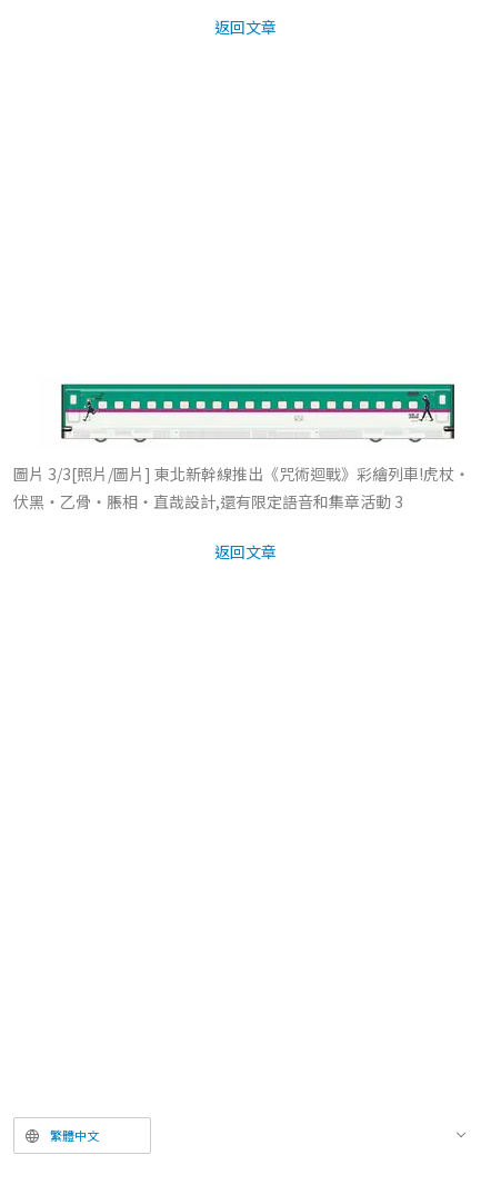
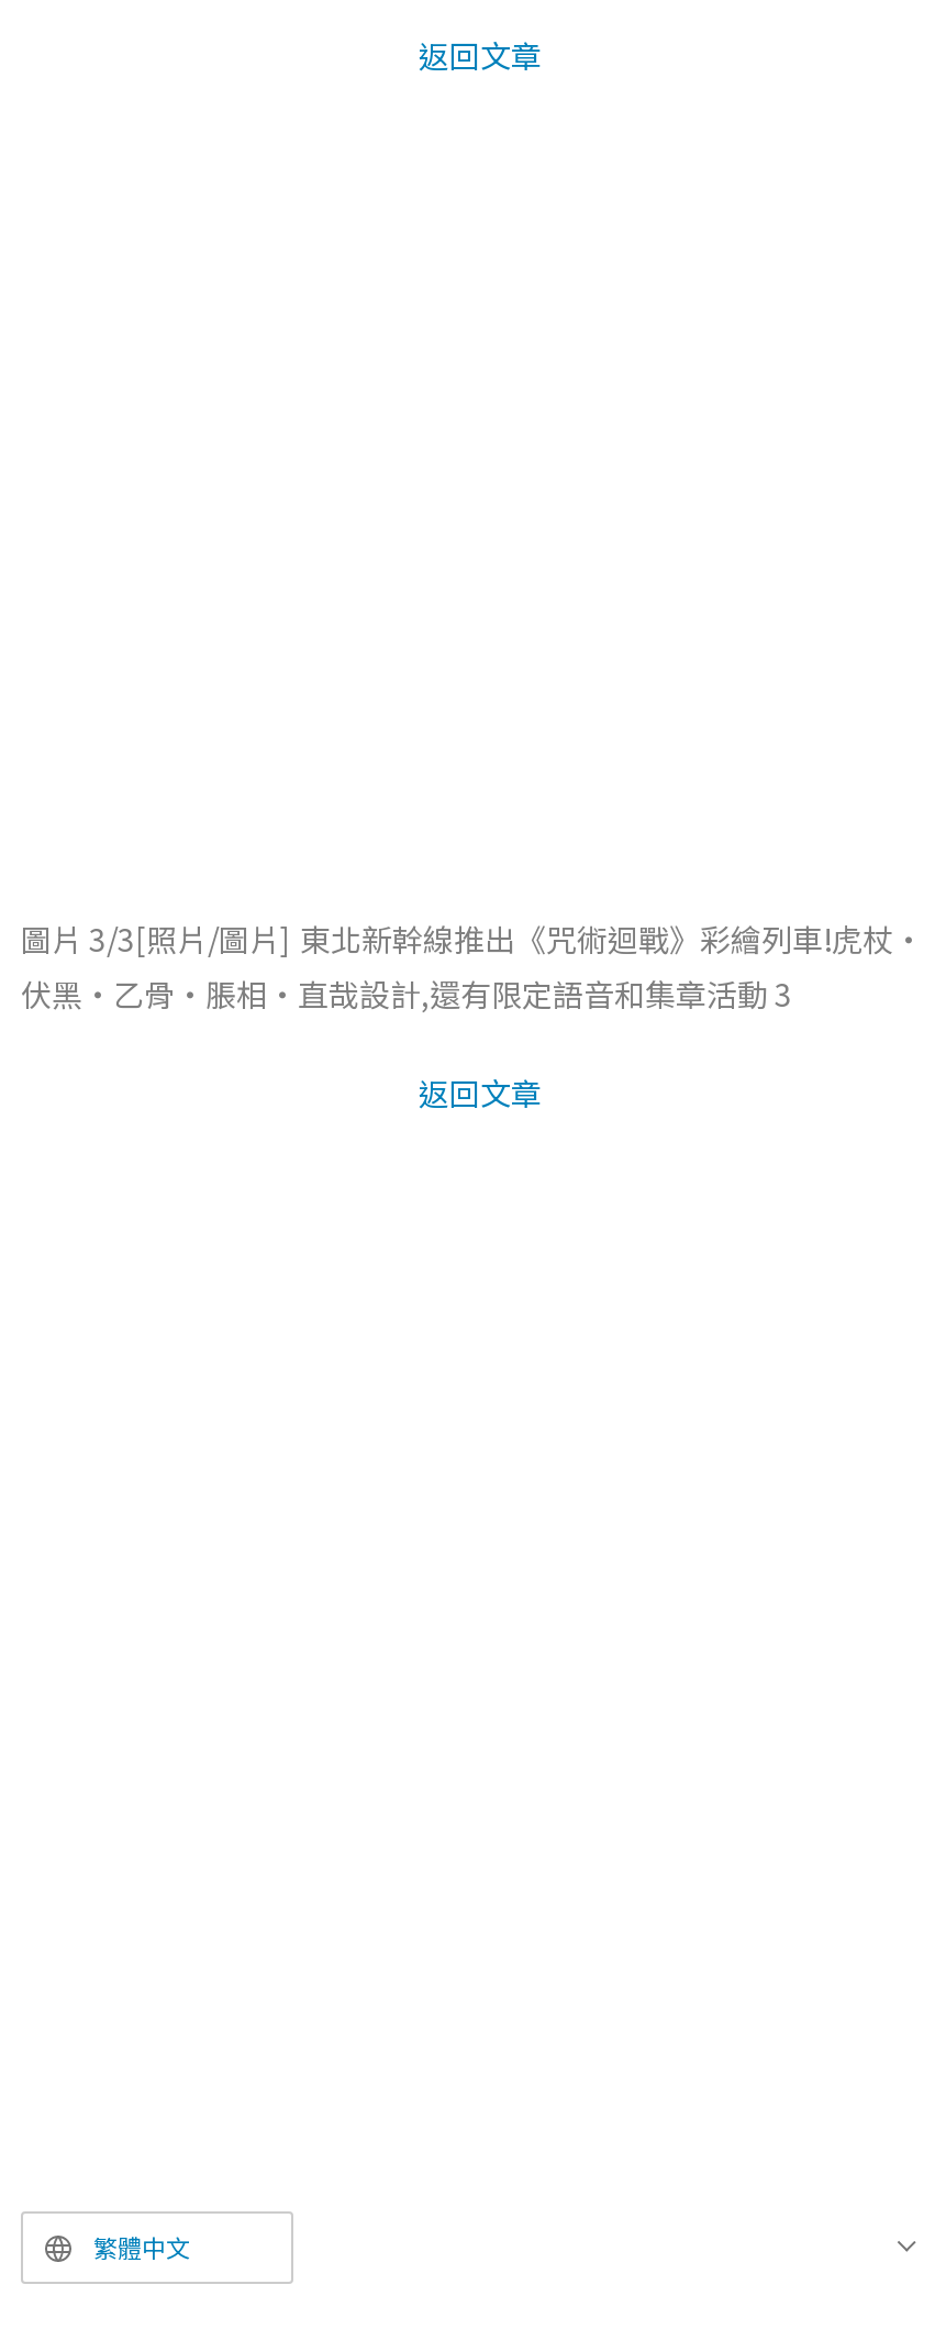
[60,382,455,444] [image] -> none

